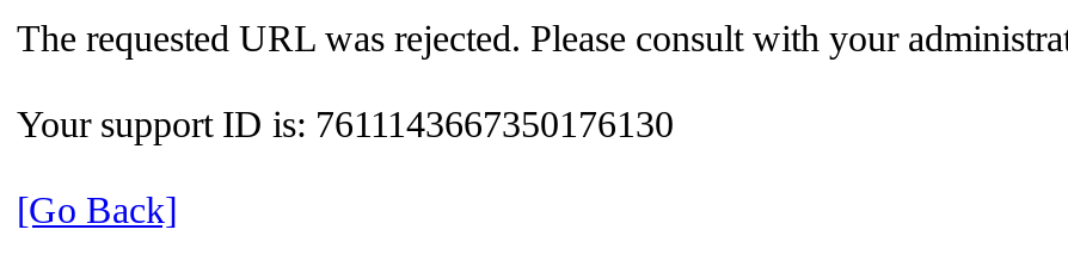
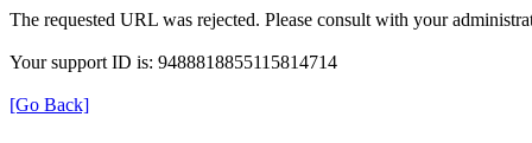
[17,104,674,144] Your support ID is: 7611143667350176130 -> [9,52,337,72] Your support ID is: 9488818855115814714

